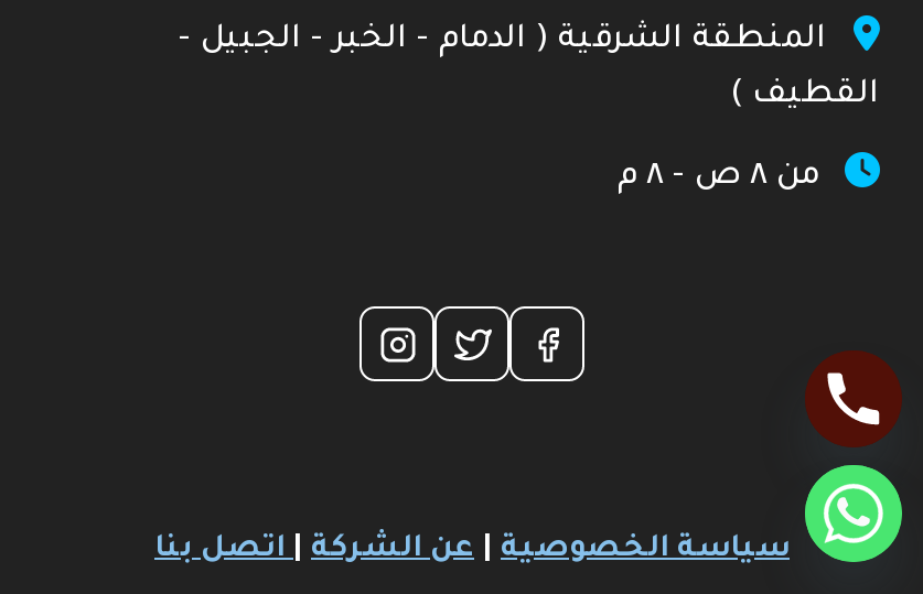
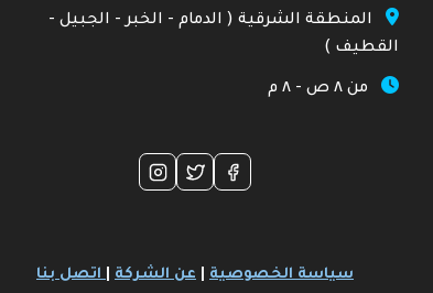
[805,350,902,447] [image] -> none
[803,463,904,564] [image] -> none

